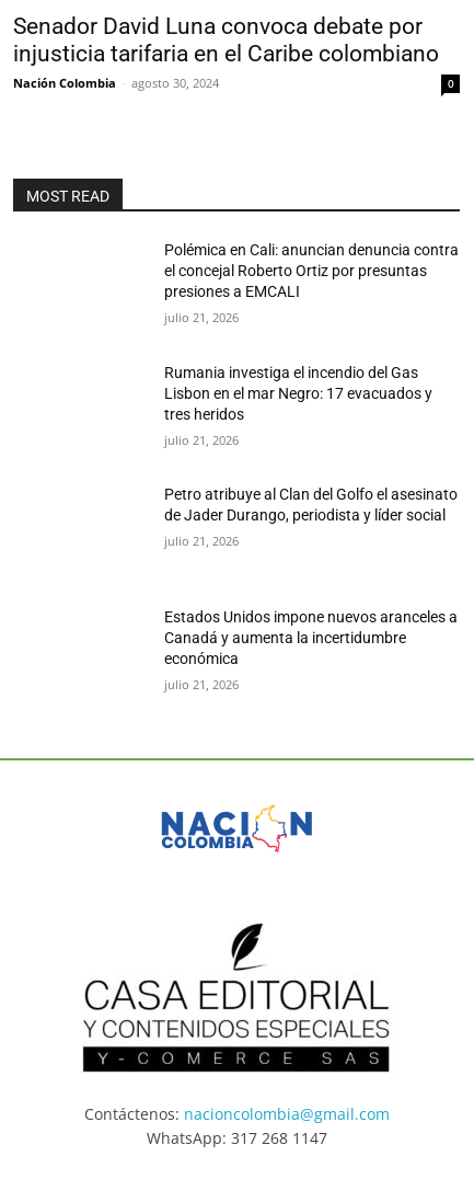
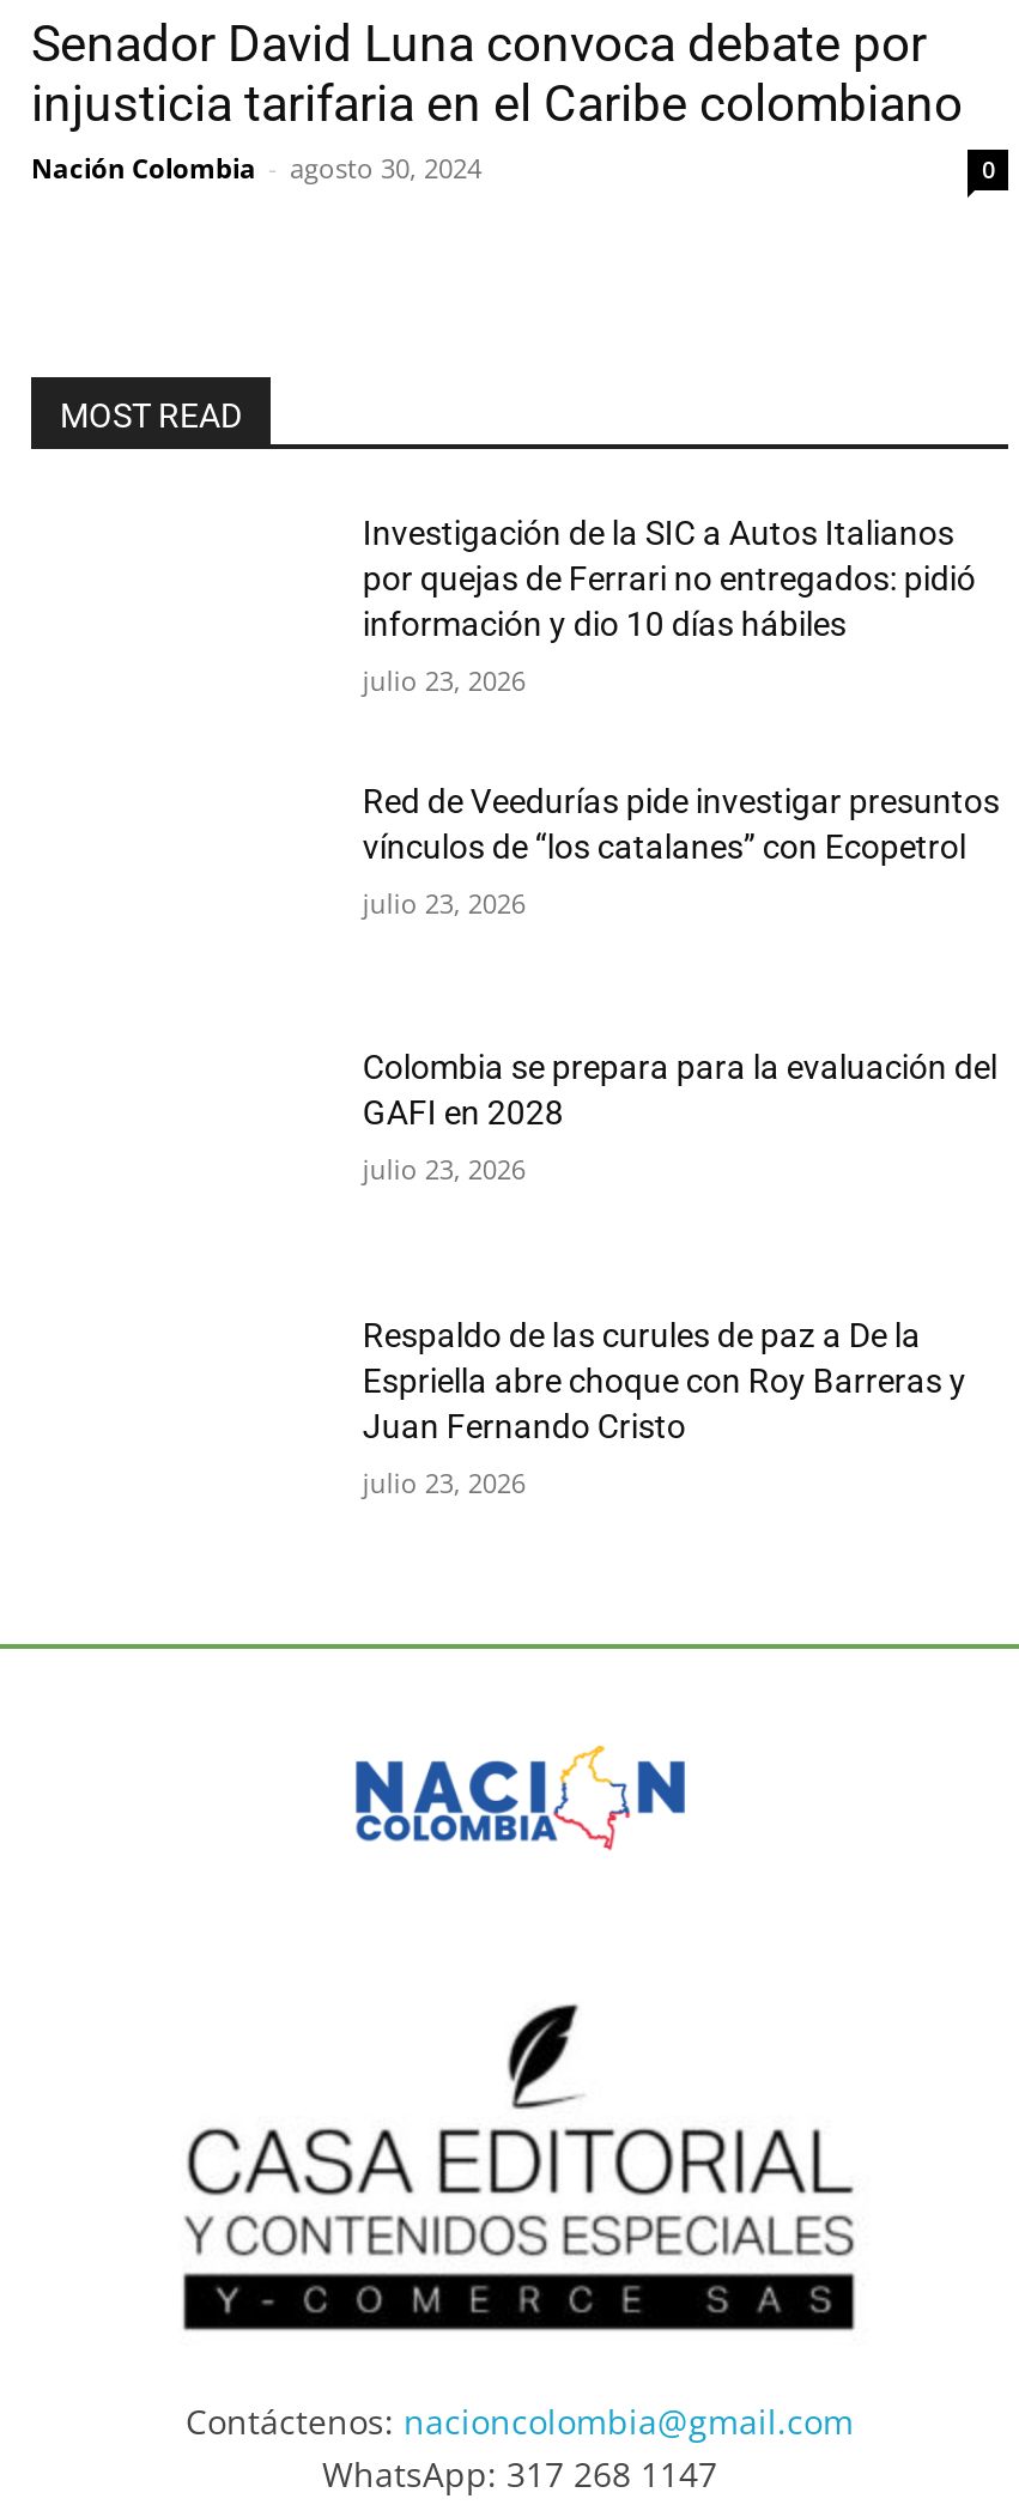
[165,241,459,300] Polémica en Cali: anuncian denuncia contra | el concejal Roberto Ortiz por presuntas | presiones a EMCALI -> [363,514,976,643] Investigación de la SIC a Autos Italianos | por quejas de Ferrari no entregados: pidió | información y dio 10 días hábiles
[165,309,239,325] julio 21, 2026 -> [363,662,525,698] julio 23, 2026
[165,363,433,423] Rumania investiga el incendio del Gas | Lisbon en el mar Negro: 17 evacuados y | tres heridos -> [363,781,1000,865] Red de Veedurías pide investigar presuntos | vínculos de “los catalanes” con Ecopetrol
[165,431,239,448] julio 21, 2026 -> [363,884,525,920] julio 23, 2026
[165,486,458,524] Petro atribuye al Clan del Golfo el asesinato | de Jader Durango, periodista y líder social -> [363,1048,997,1132] Colombia se prepara para la evaluación del | GAFI en 2028
[165,533,239,549] julio 21, 2026 -> [363,1151,525,1187] julio 23, 2026
[165,608,458,667] Estados Unidos impone nuevos aranceles a | Canadá y aumenta la incertidumbre | económica -> [363,1316,966,1445] Respaldo de las curules de paz a De la | Espriella abre choque con Roy Barreras y | Juan Fernando Cristo
[165,676,239,692] julio 21, 2026 -> [363,1464,525,1500] julio 23, 2026

